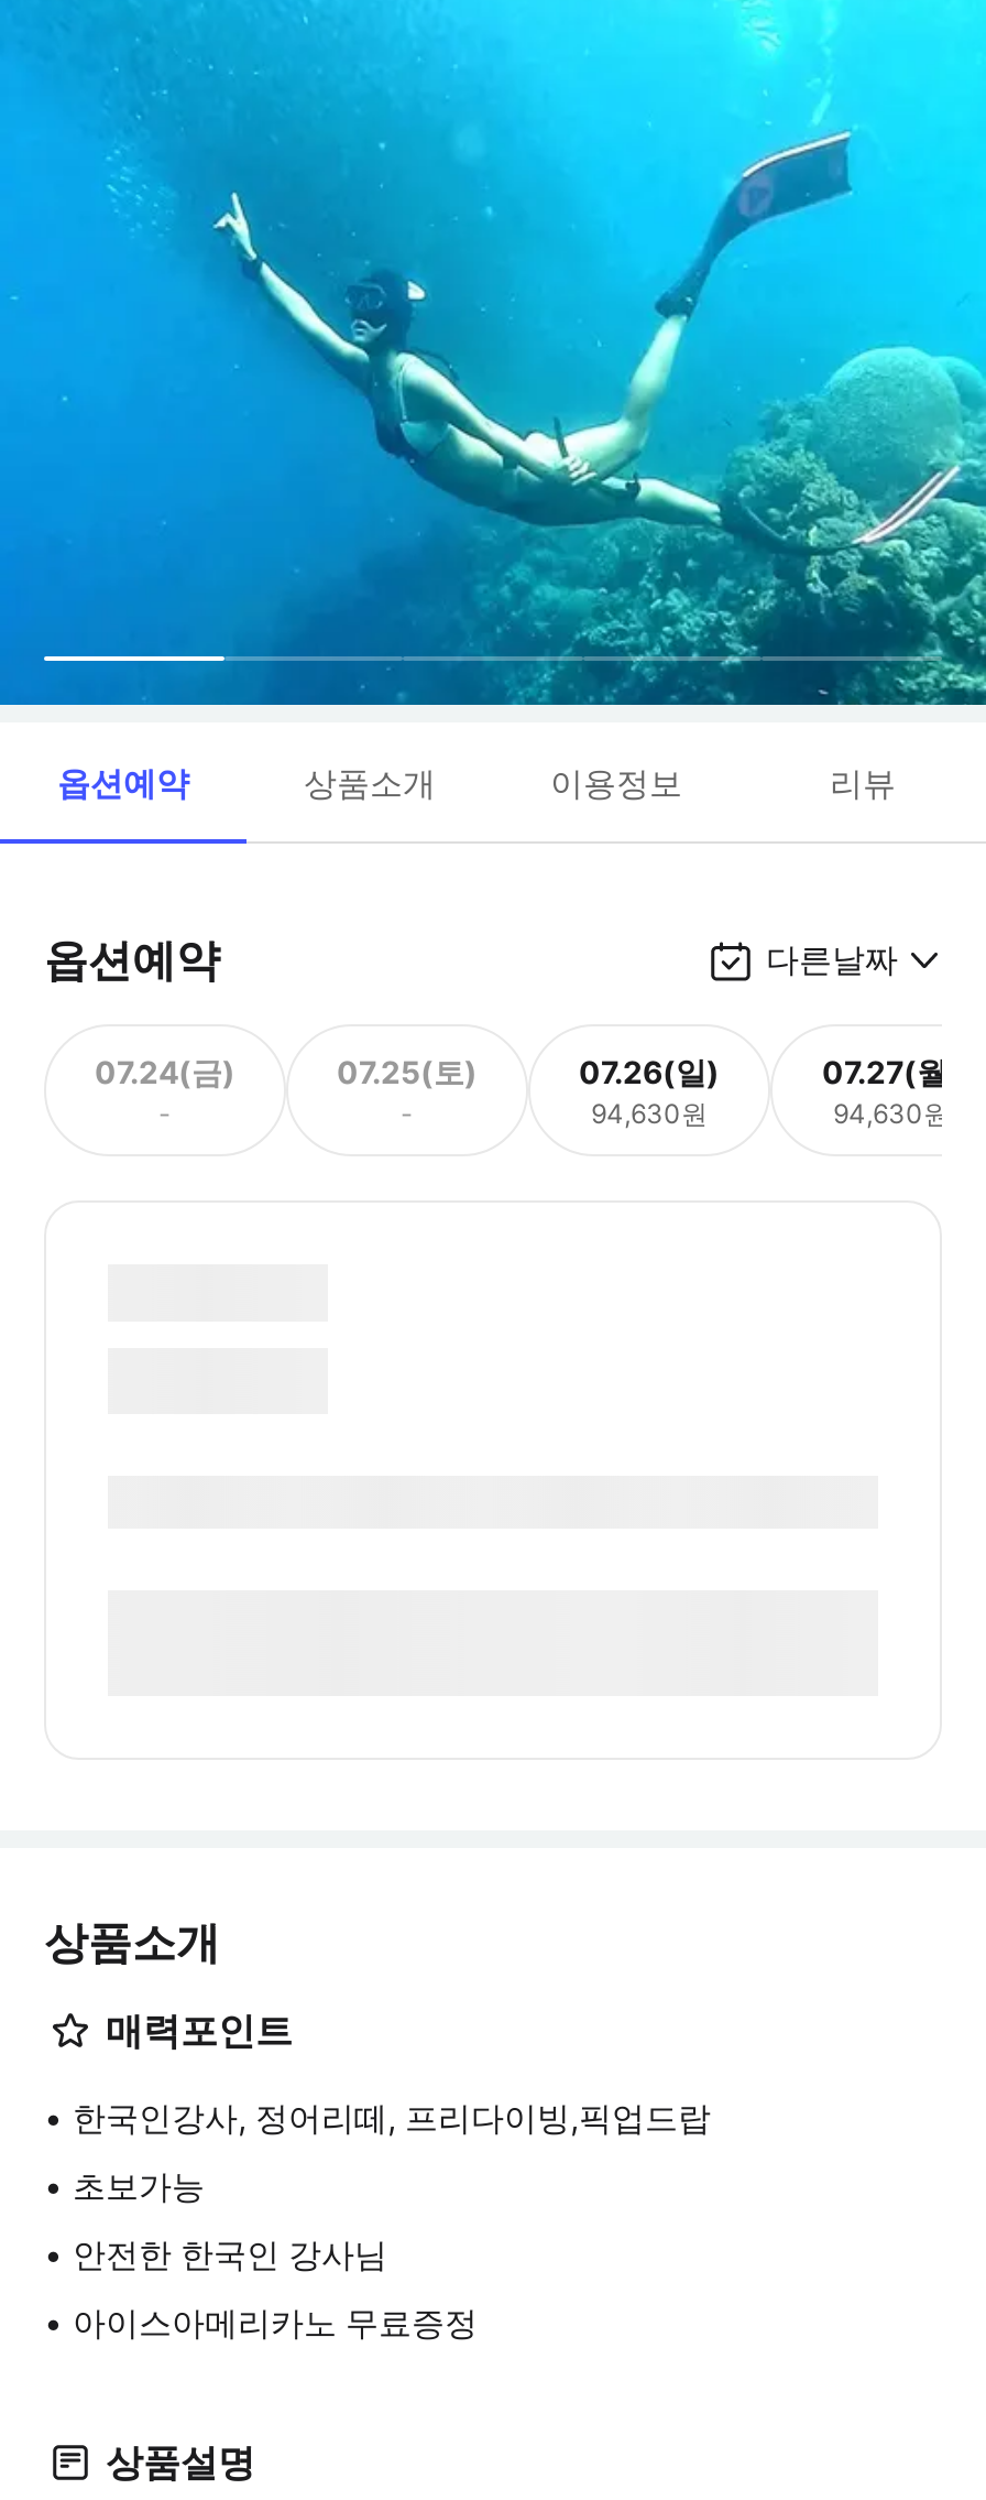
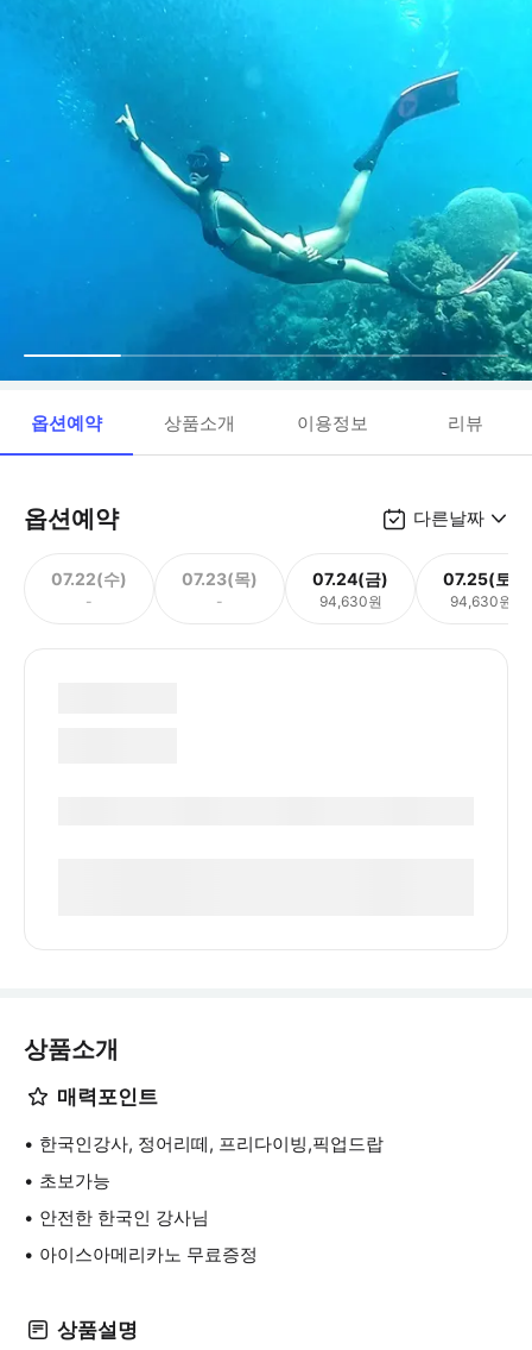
[95,1052,235,1089] 07.24(금) -> [51,568,127,588] 07.22(수)
[337,1052,478,1089] 07.25(토) -> [182,568,258,588] 07.23(목)
[579,1052,720,1089] 07.26(일) -> [312,568,388,588] 07.24(금)
[822,1052,961,1089] 07.27(월) -> [443,568,519,588] 07.25(토)

